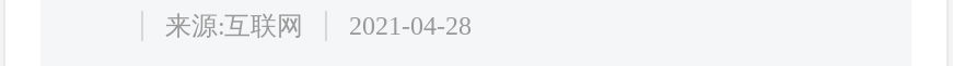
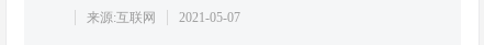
[165,10,472,41] 来源:互联网 2021-04-28 -> [87,10,240,25] 来源:互联网 2021-05-07

